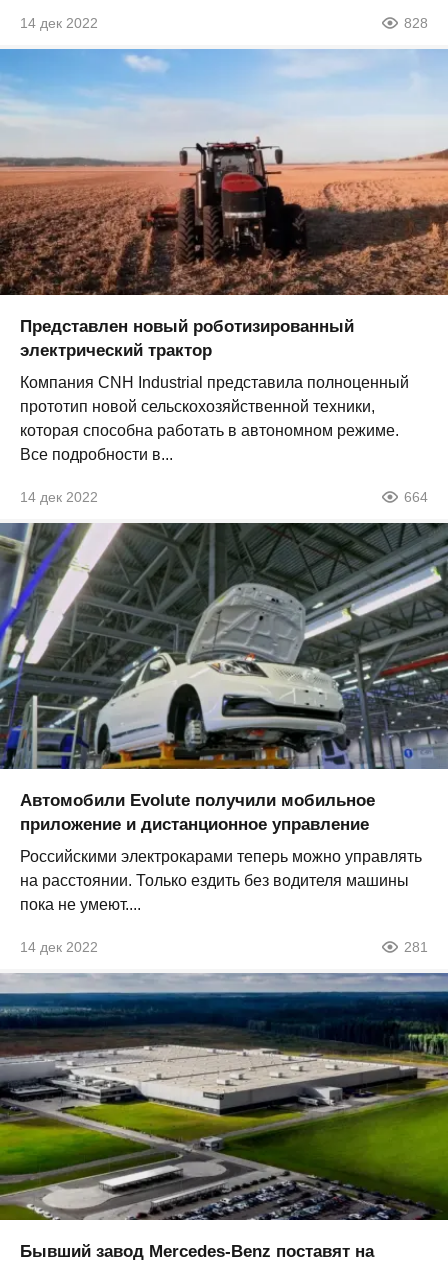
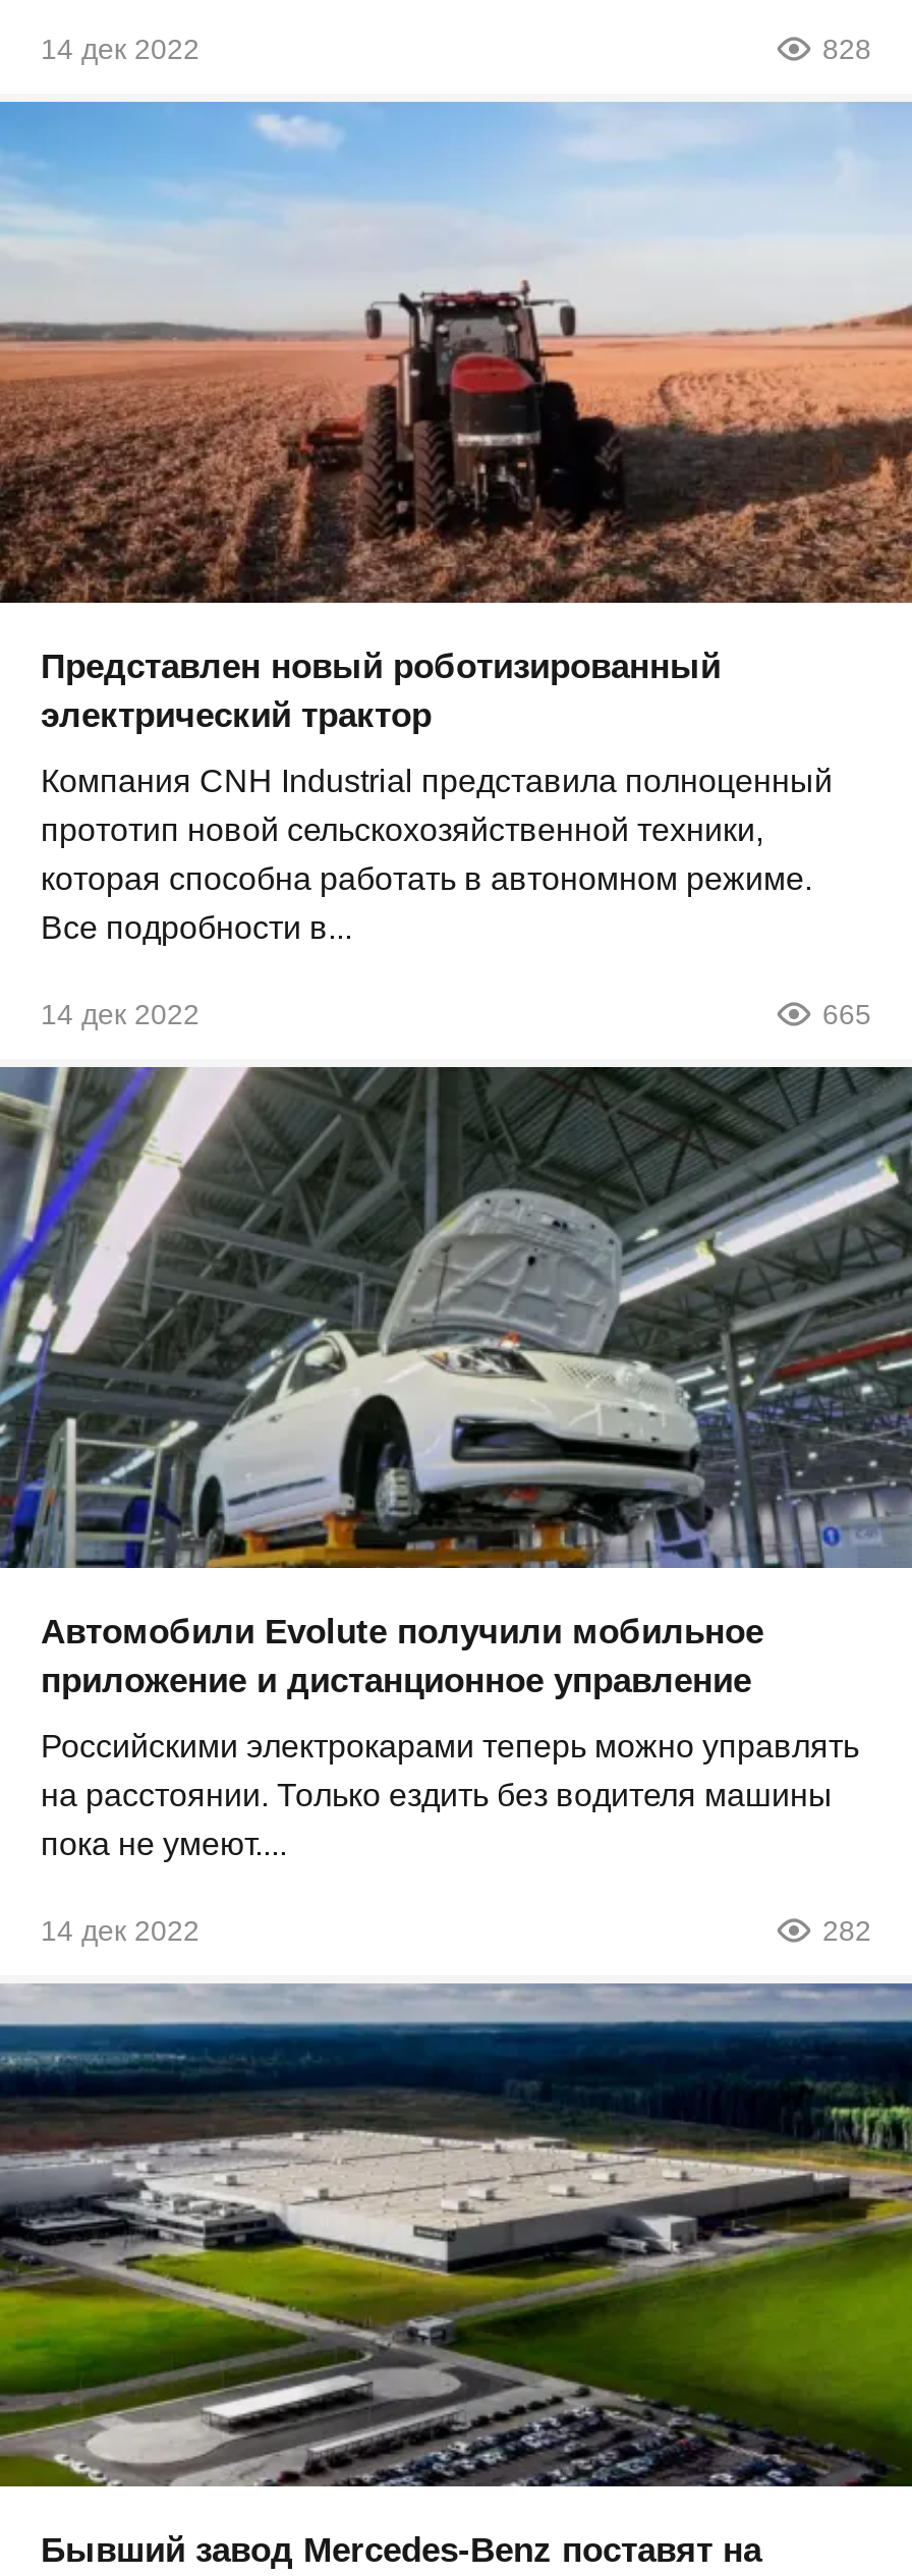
[404,489,428,505] 664 -> [822,998,871,1031] 665
[404,939,428,955] 281 -> [822,1915,871,1948] 282

